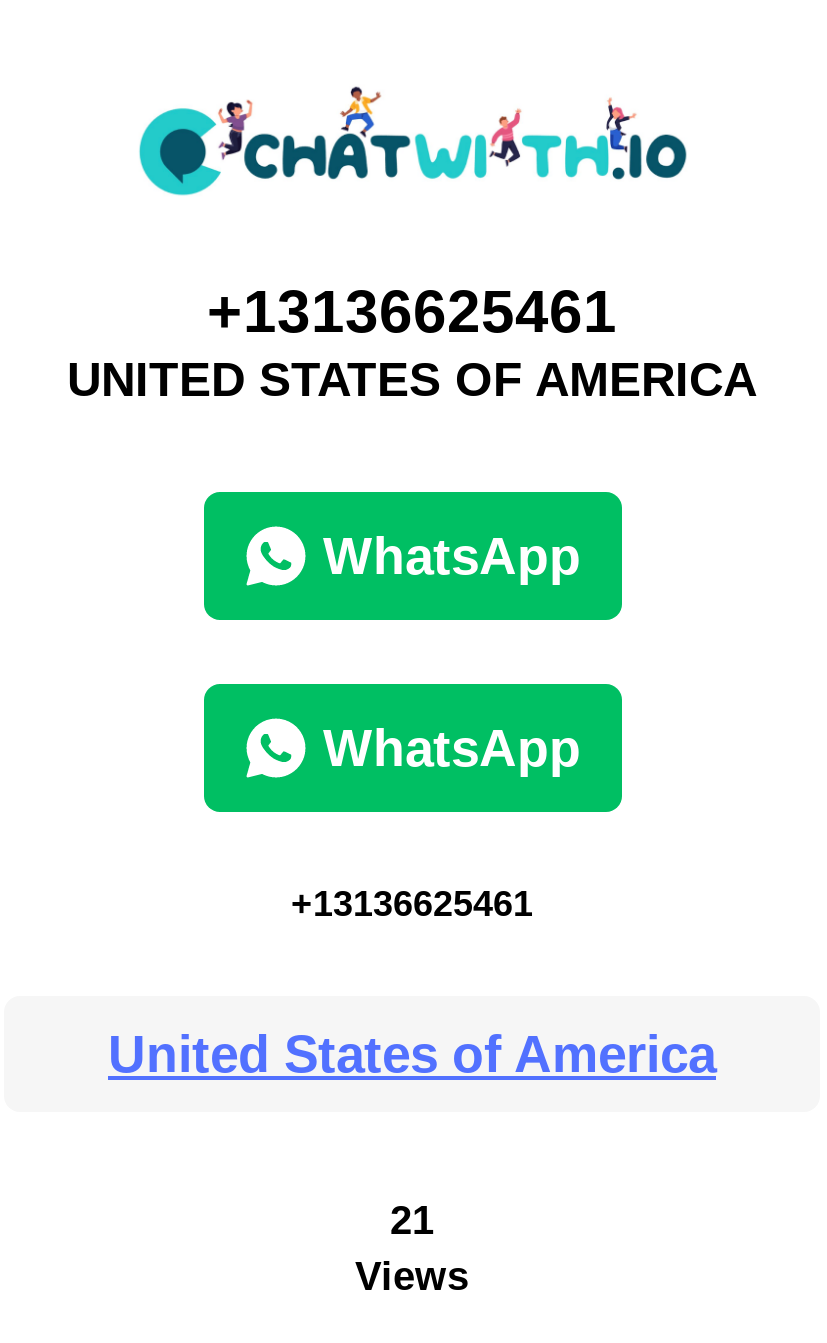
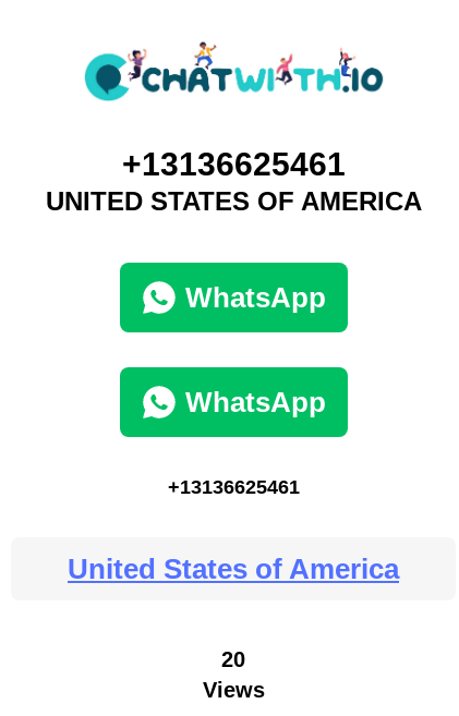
[390,1198,434,1242] 21 -> [221,647,245,671] 20

